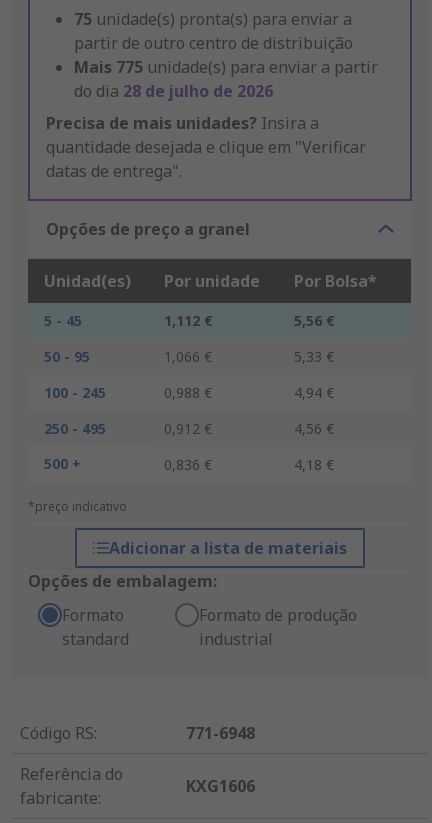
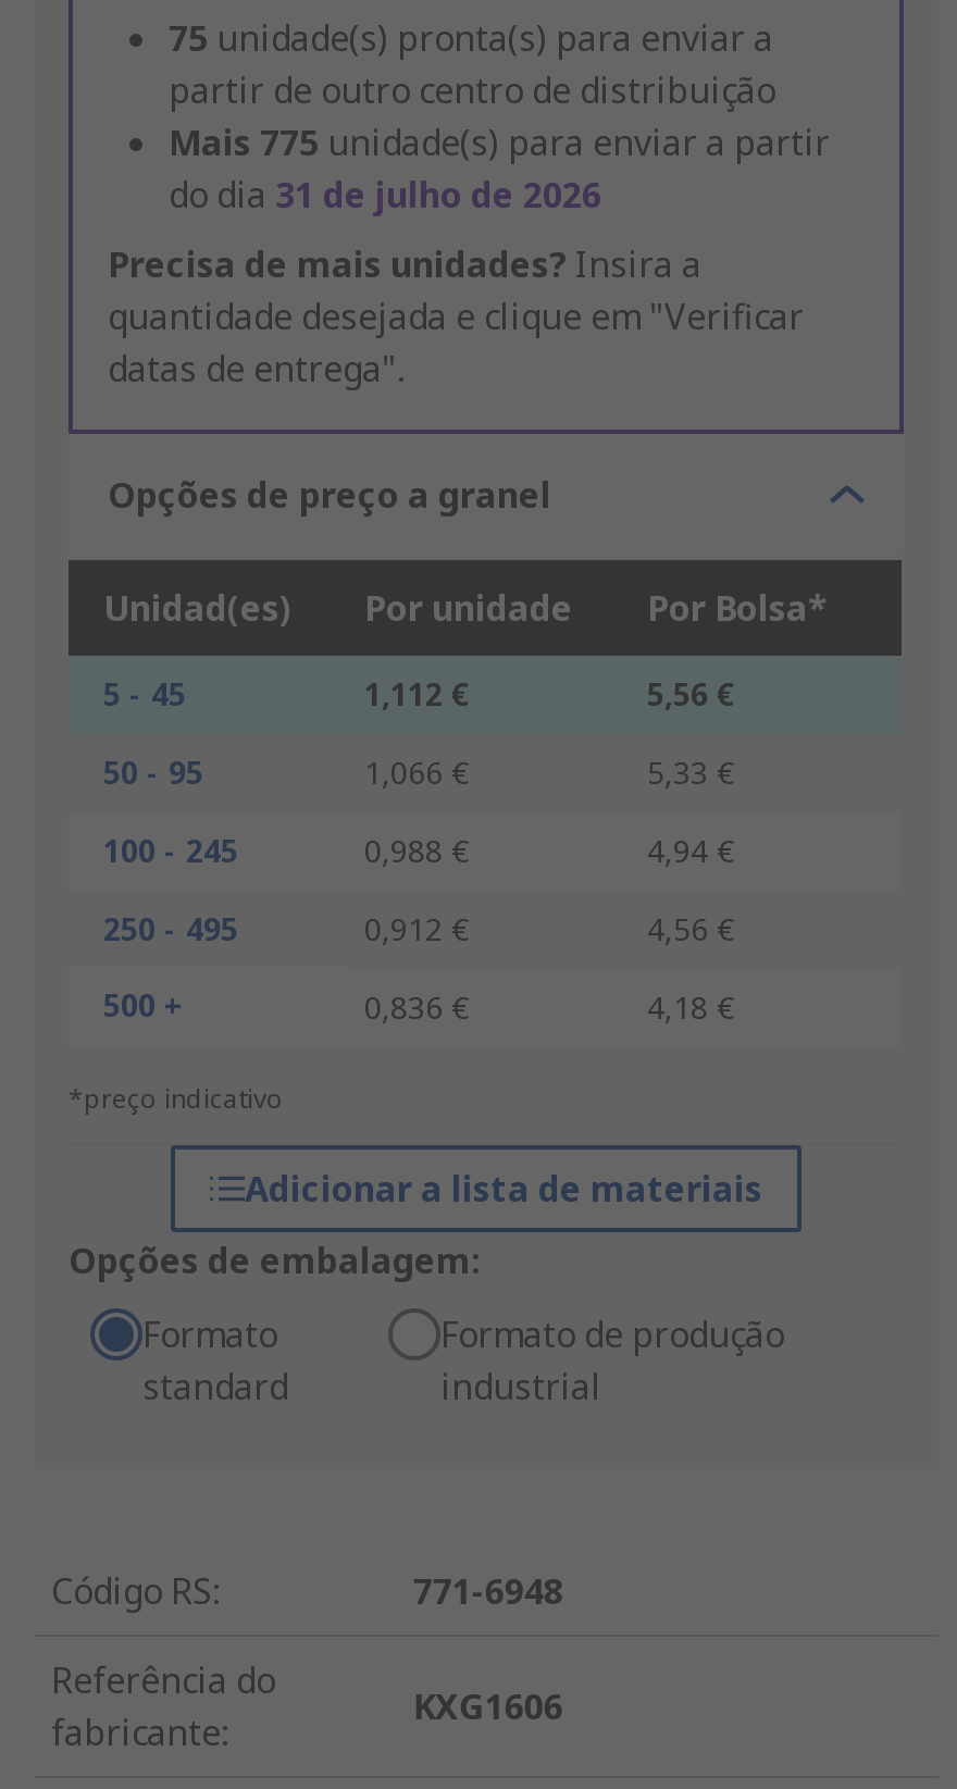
[74,80,273,102] do dia 28 de julho de 2026 -> [169,172,601,220] do dia 31 de julho de 2026

